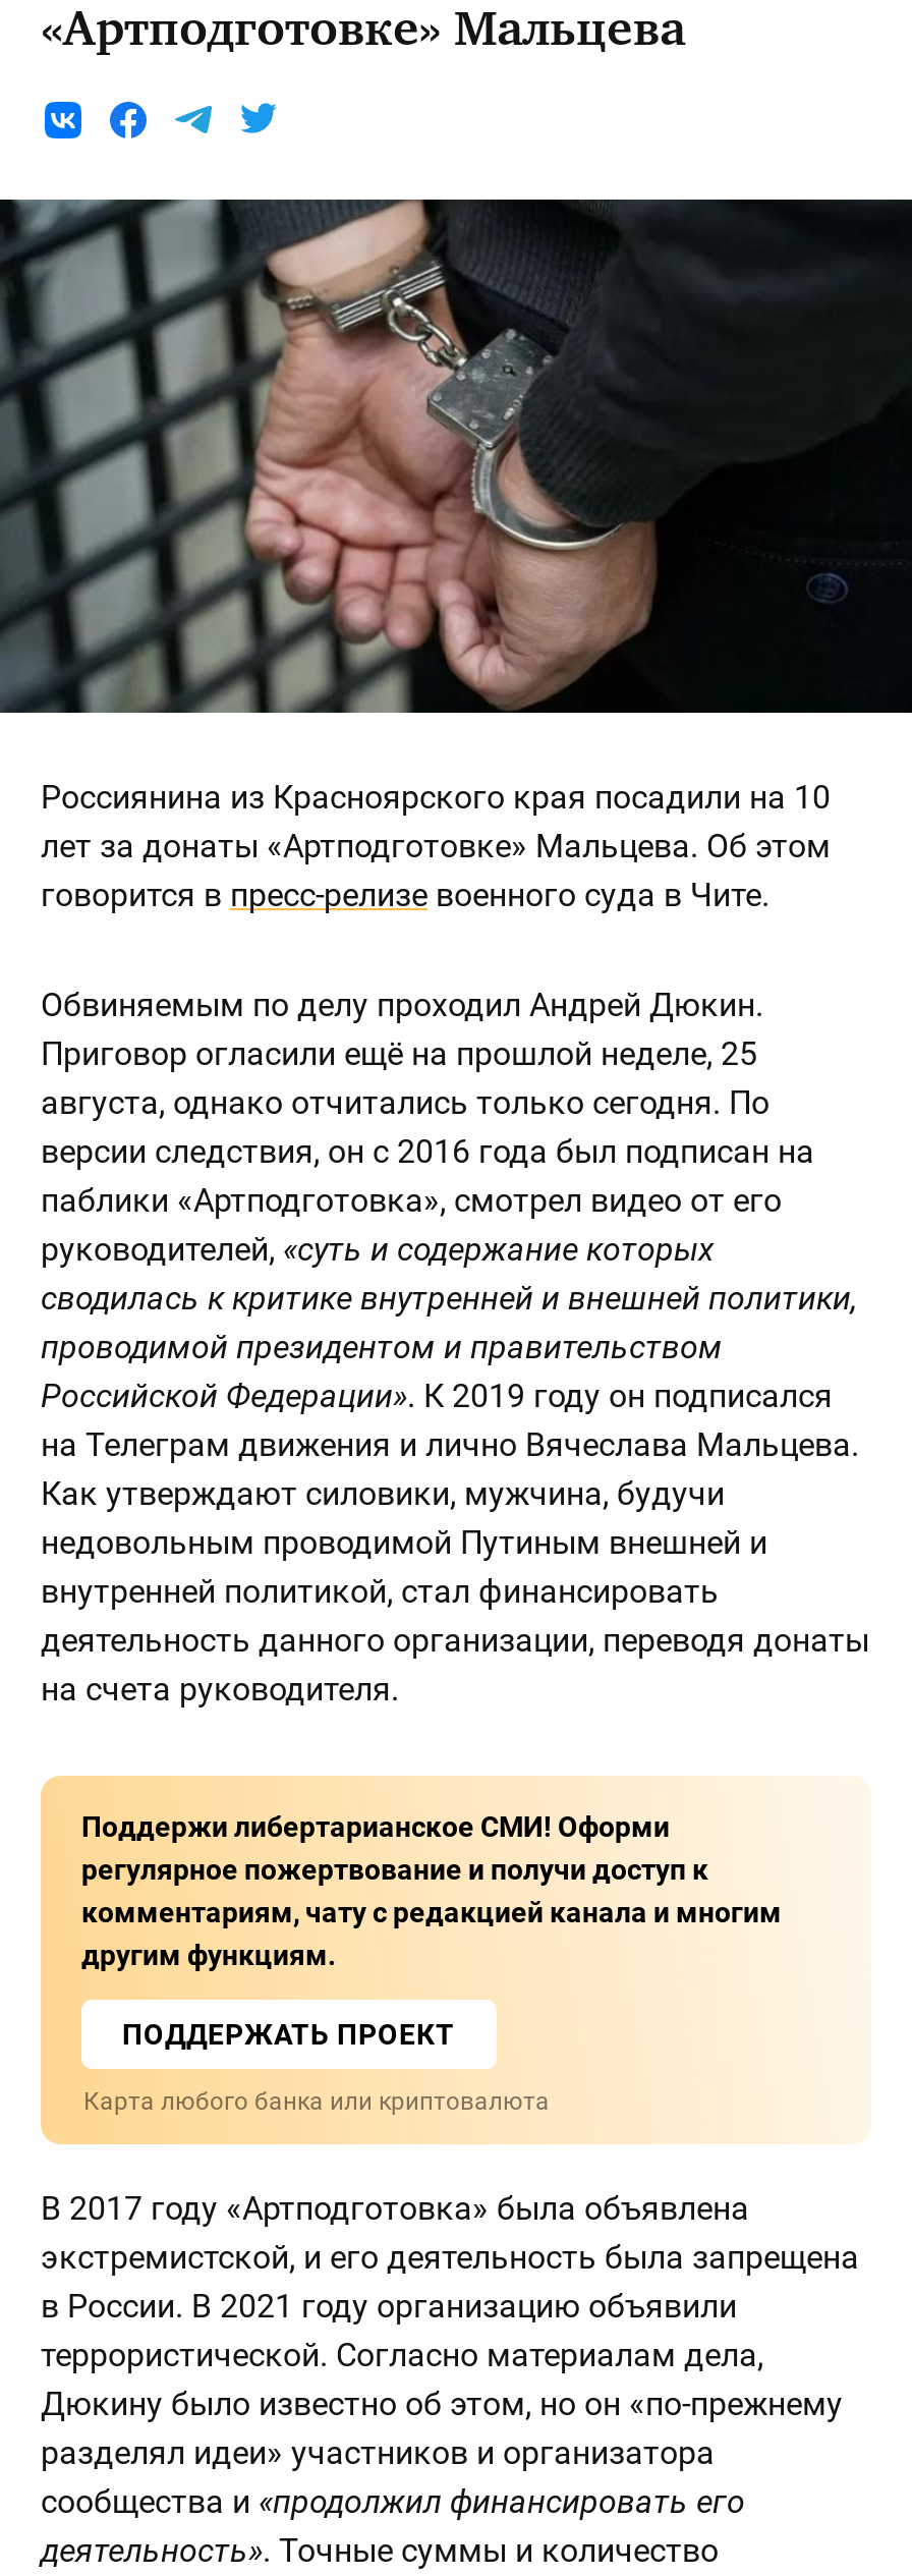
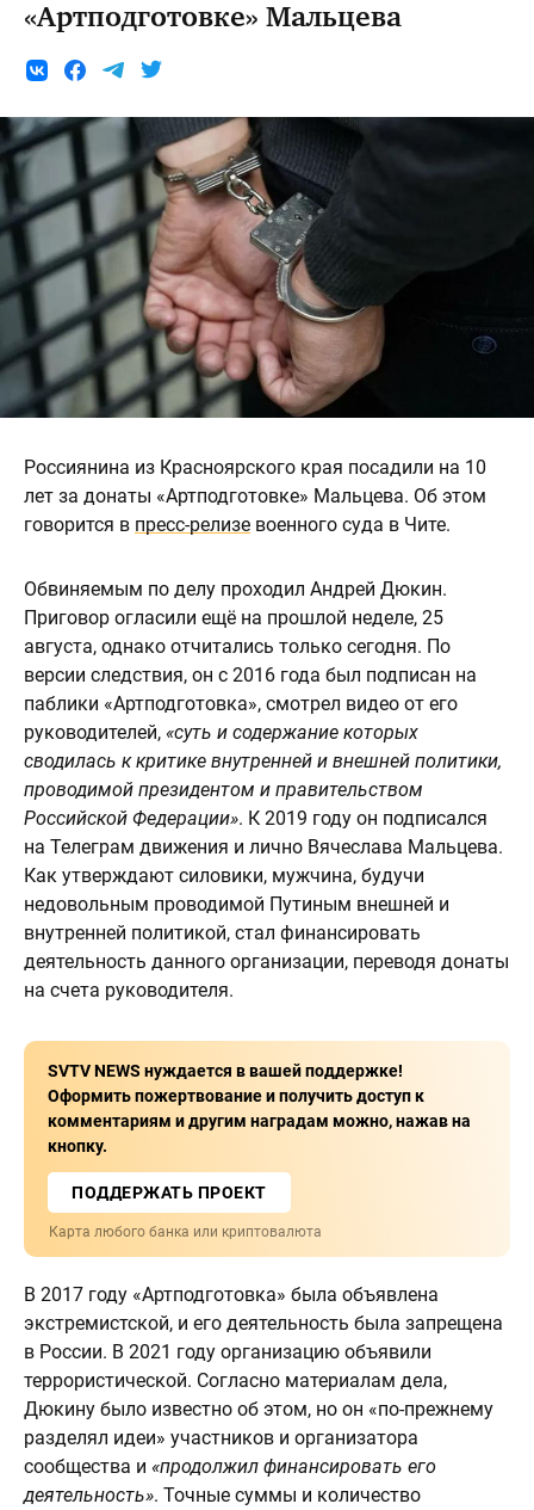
[81,1810,782,1971] Поддержи либертарианское СМИ! Оформи | регулярное пожертвование и получи доступ к | комментариям, чату с редакцией канала и многим | другим функциям. -> [48,1061,471,1155] SVTV NEWS нуждается в вашей поддержке! | Оформить пожертвование и получить доступ к | комментариям и другим наградам можно, нажав на | кнопку.

